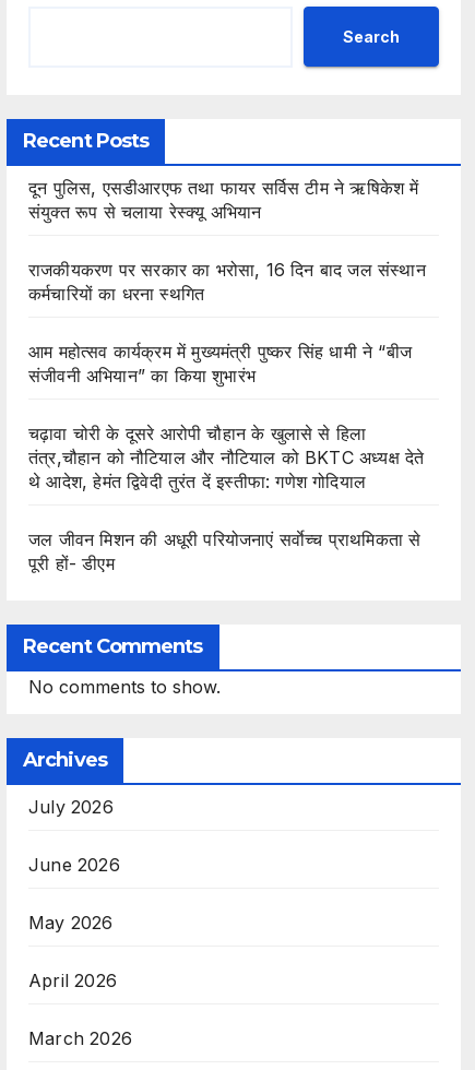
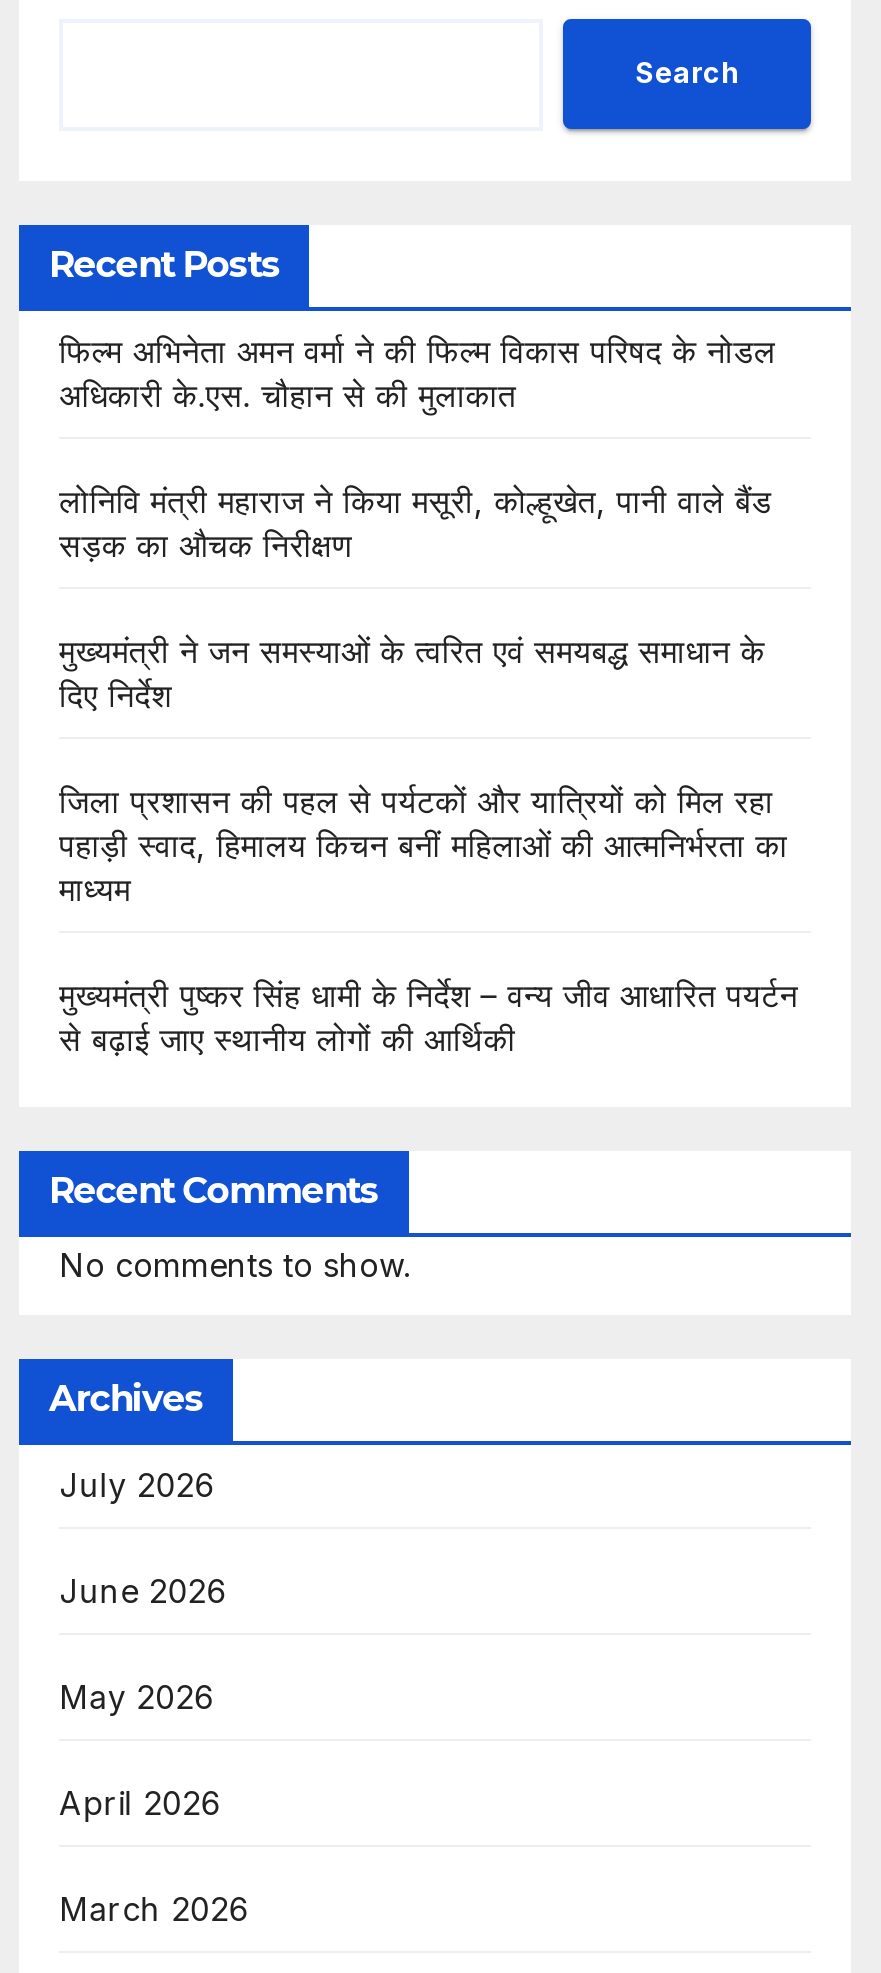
[28,177,419,223] दून पुलिस, एसडीआरएफ तथा फायर सर्विस टीम ने ऋषिकेश में | संयुक्त रूप से चलाया रेस्क्यू अभियान -> [59,331,776,415] फिल्म अभिनेता अमन वर्मा ने की फिल्म विकास परिषद के नोडल | अधिकारी के.एस. चौहान से की मुलाकात
[28,259,426,305] राजकीयकरण पर सरकार का भरोसा, 16 दिन बाद जल संस्थान | कर्मचारियों का धरना स्थगित -> [59,481,772,565] लोनिवि मंत्री महाराज ने किया मसूरी, कोल्हूखेत, पानी वाले बैंड | सड़क का औचक निरीक्षण
[28,341,412,387] आम महोत्सव कार्यक्रम में मुख्यमंत्री पुष्कर सिंह धामी ने “बीज | संजीवनी अभियान” का किया शुभारंभ -> [59,631,765,715] मुख्यमंत्री ने जन समस्याओं के त्वरित एवं समयबद्ध समाधान के | दिए निर्देश
[28,423,424,493] चढ़ावा चोरी के दूसरे आरोपी चौहान के खुलासे से हिला | तंत्र,चौहान को नौटियाल और नौटियाल को BKTC अध्यक्ष देते | थे आदेश, हेमंत द्विवेदी तुरंत दें इस्तीफा: गणेश गोदियाल -> [59,781,788,909] जिला प्रशासन की पहल से पर्यटकों और यात्रियों को मिल रहा | पहाड़ी स्वाद, हिमालय किचन बनीं महिलाओं की आत्मनिर्भरता का | माध्यम
[28,529,421,574] जल जीवन मिशन की अधूरी परियोजनाएं सर्वाेच्च प्राथमिकता से | पूरी हों- डीएम -> [59,975,798,1059] मुख्यमंत्री पुष्कर सिंह धामी के निर्देश – वन्य जीव आधारित पयर्टन | से बढ़ाई जाए स्थानीय लोगों की आर्थिकी

